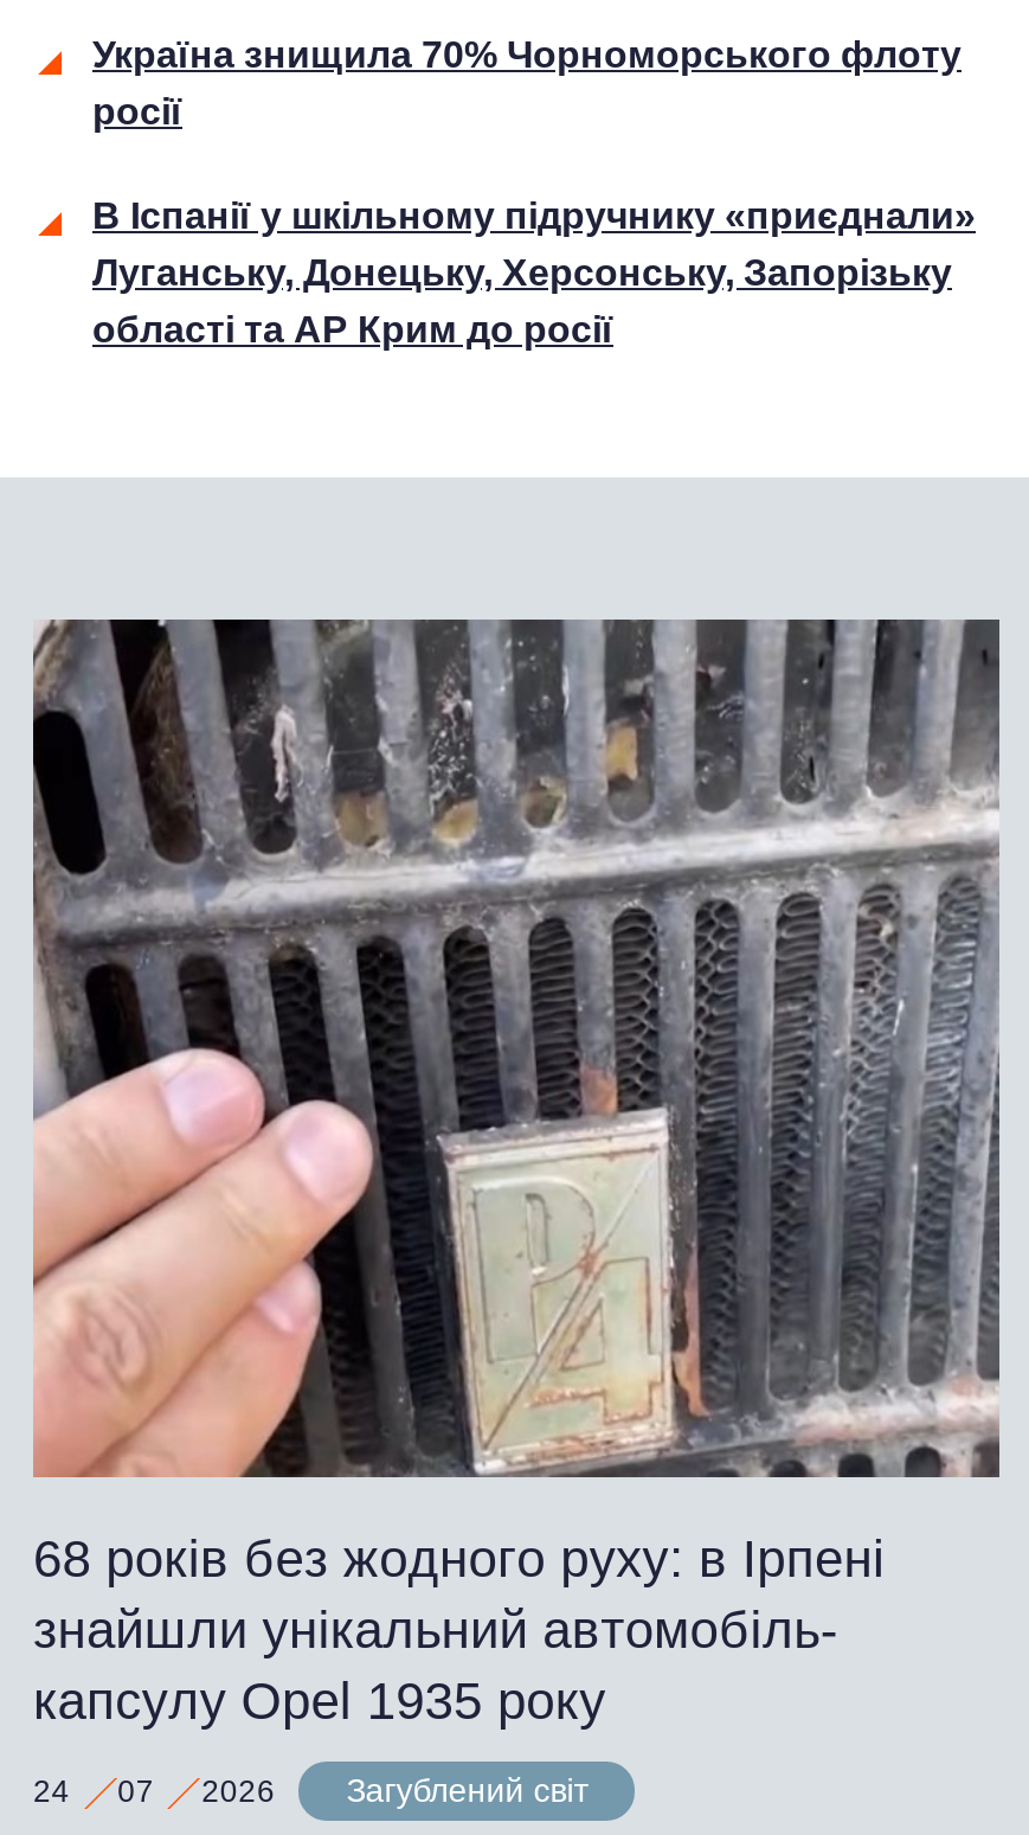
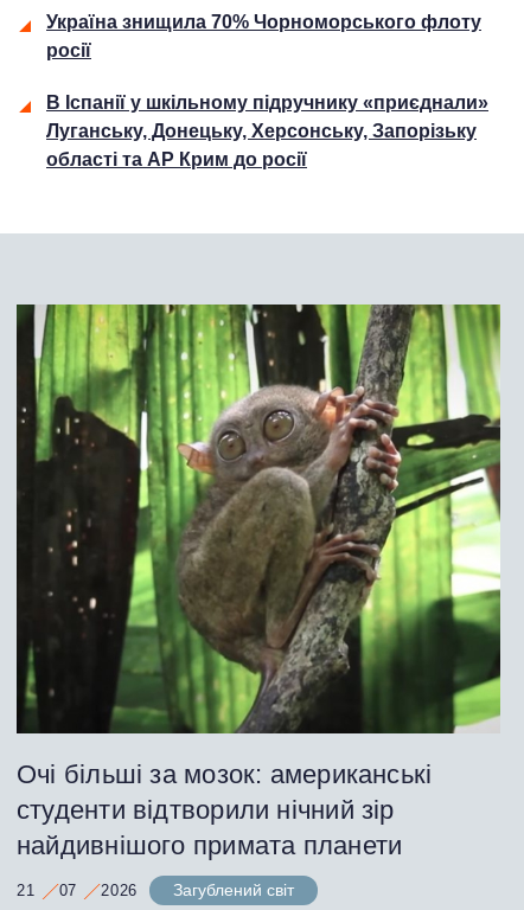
[31,617,1002,1732] [image] | 68 років без жодного руху: в Ірпені | знайшли унікальний автомобіль- | капсулу Opel 1935 року -> [15,303,501,861] [image] | Очі більші за мозок: американські | студенти відтворили нічний зір | найдивнішого примата планети
[33,1772,588,1810] 24 07 2026 Загублений світ -> [17,881,294,900] 21 07 2026 Загублений світ

